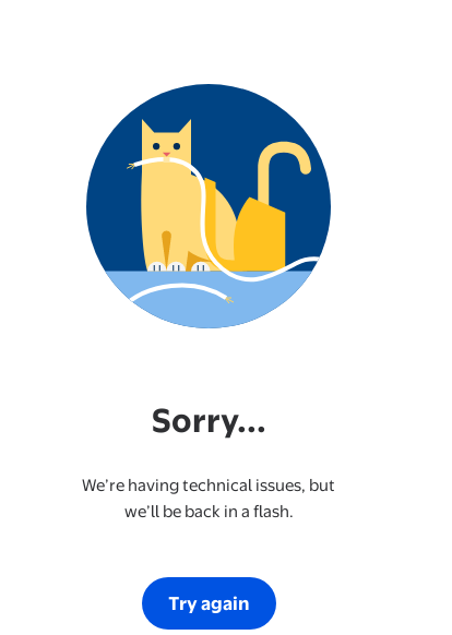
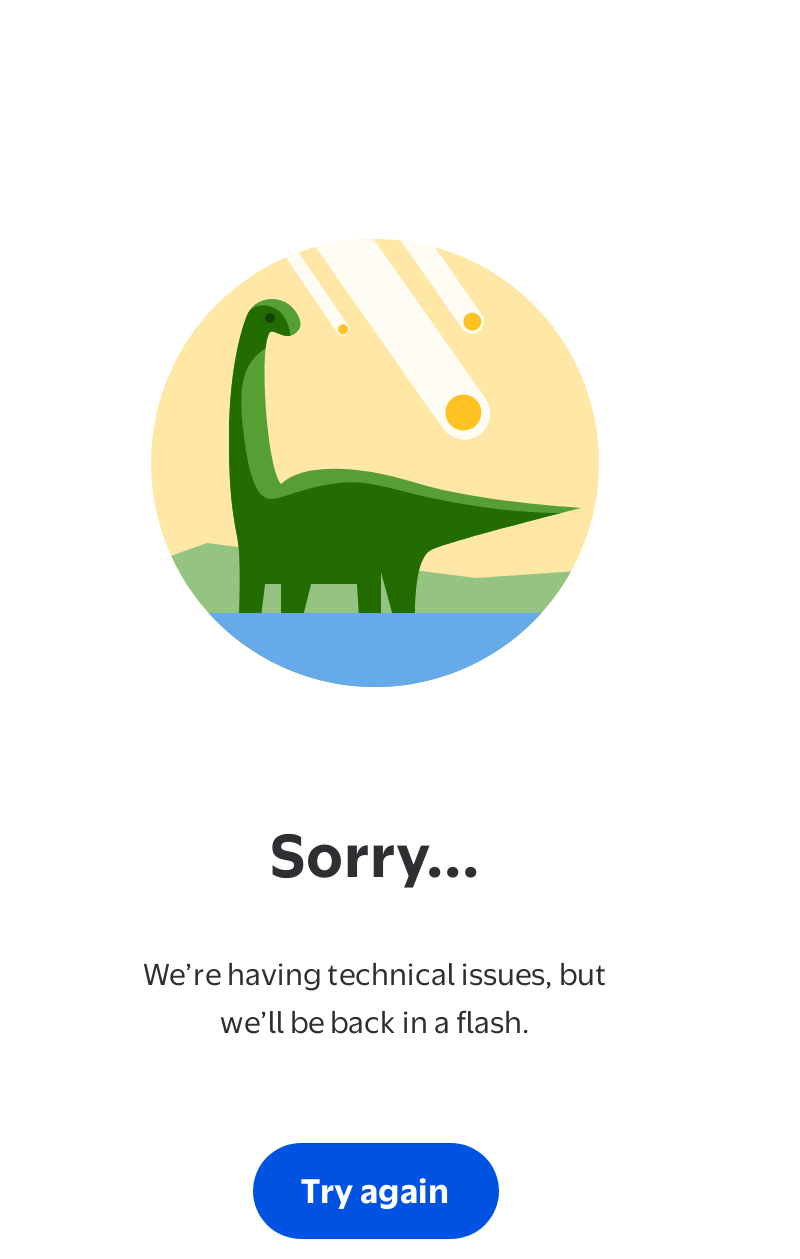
[85,83,332,304] [image] -> [151,239,599,641] [image]

